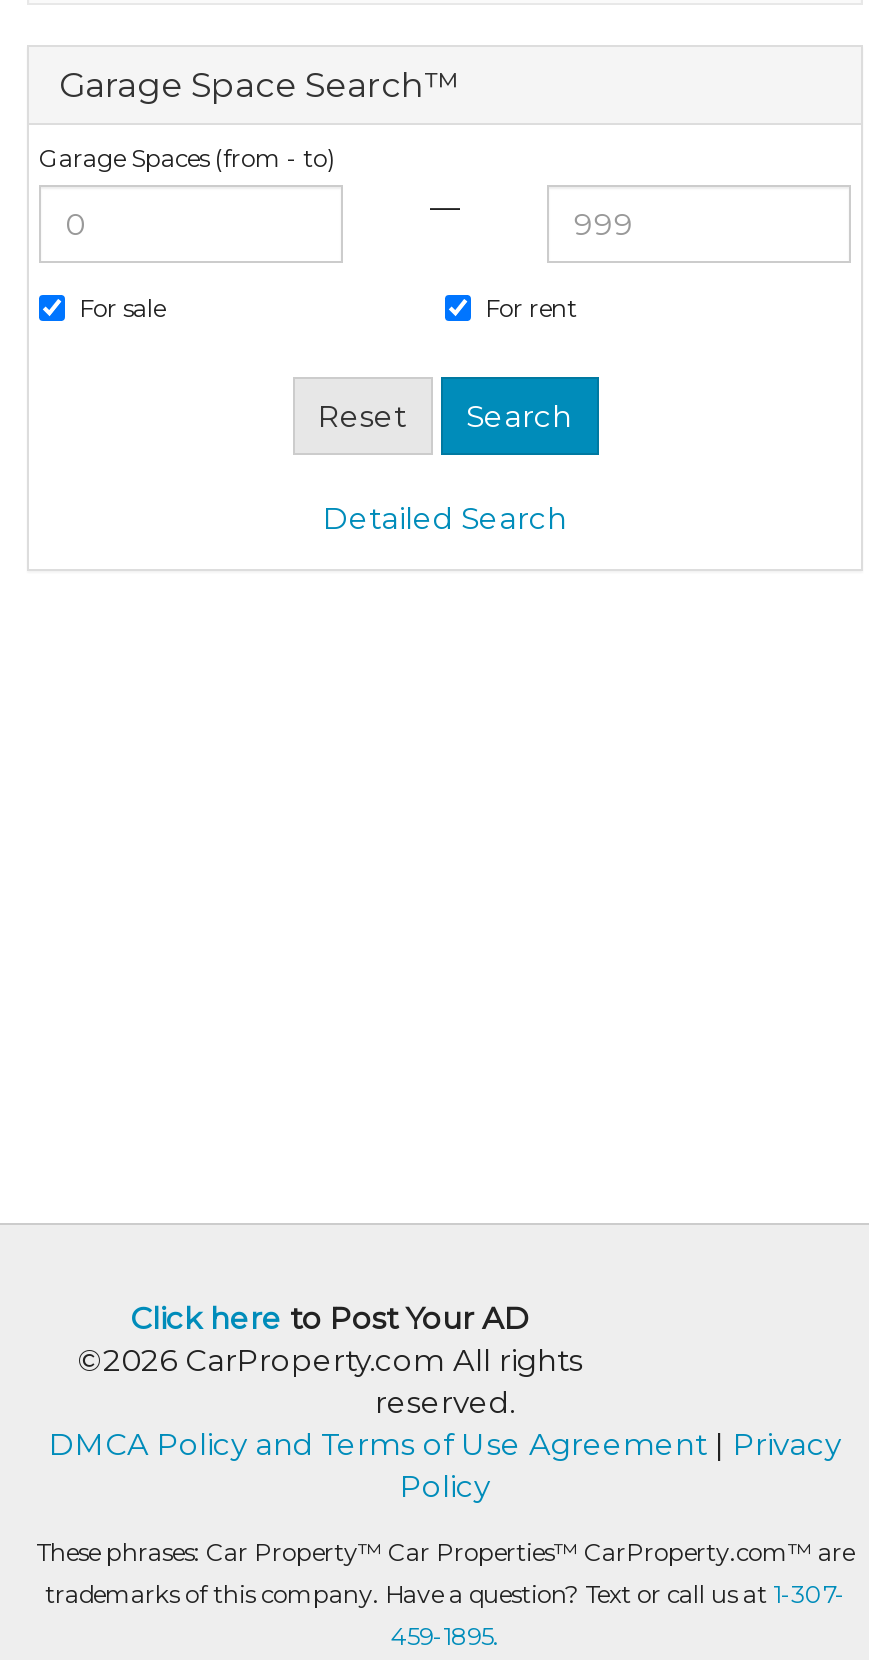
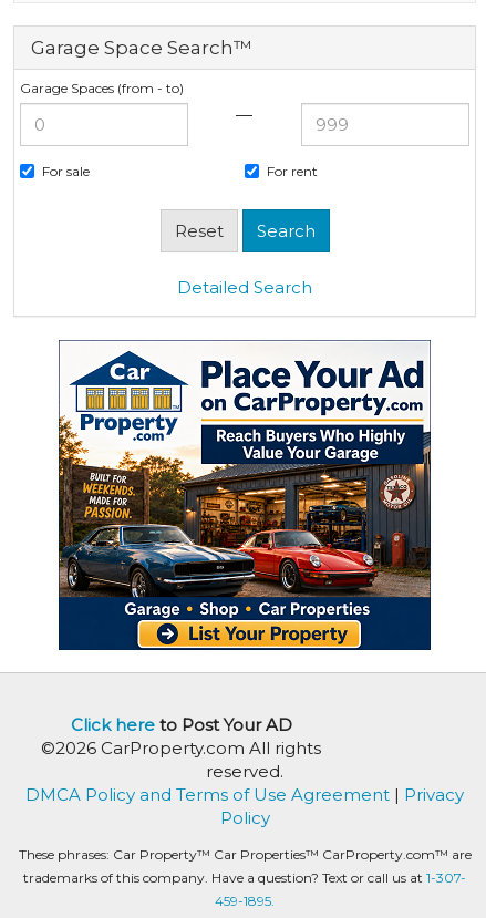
none -> [58,339,432,651] [image]

